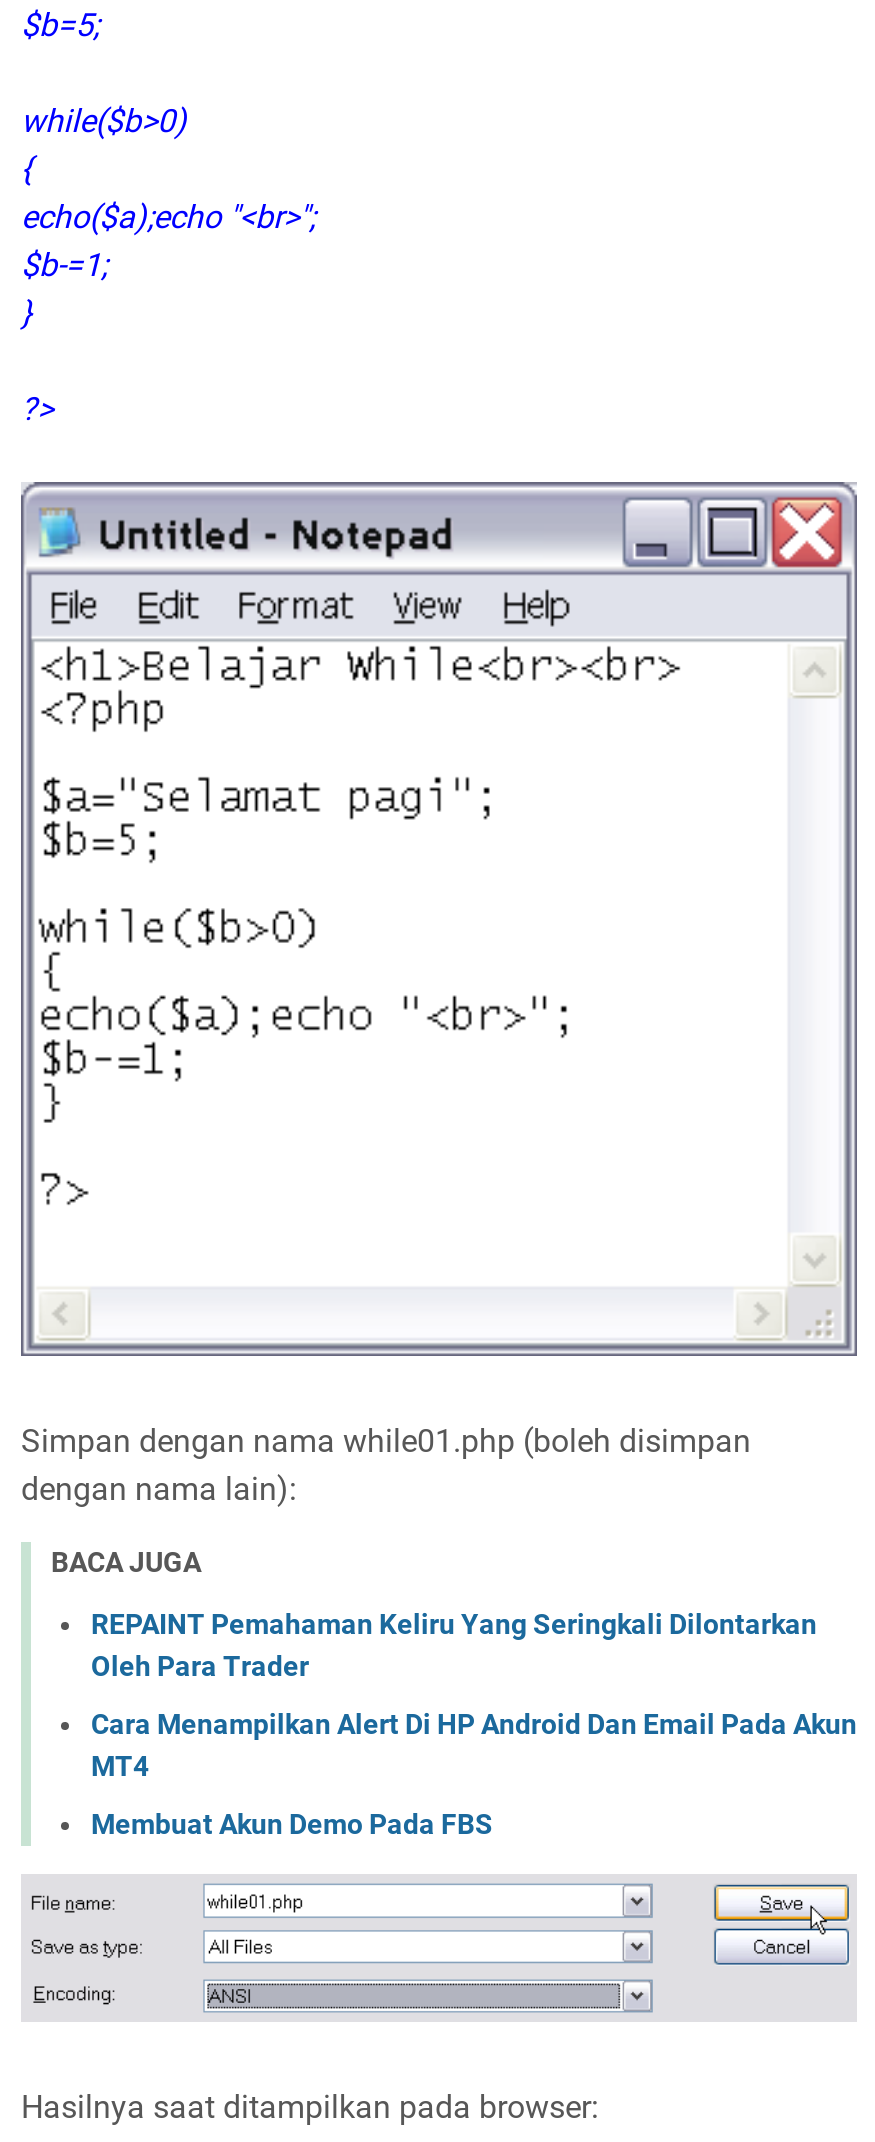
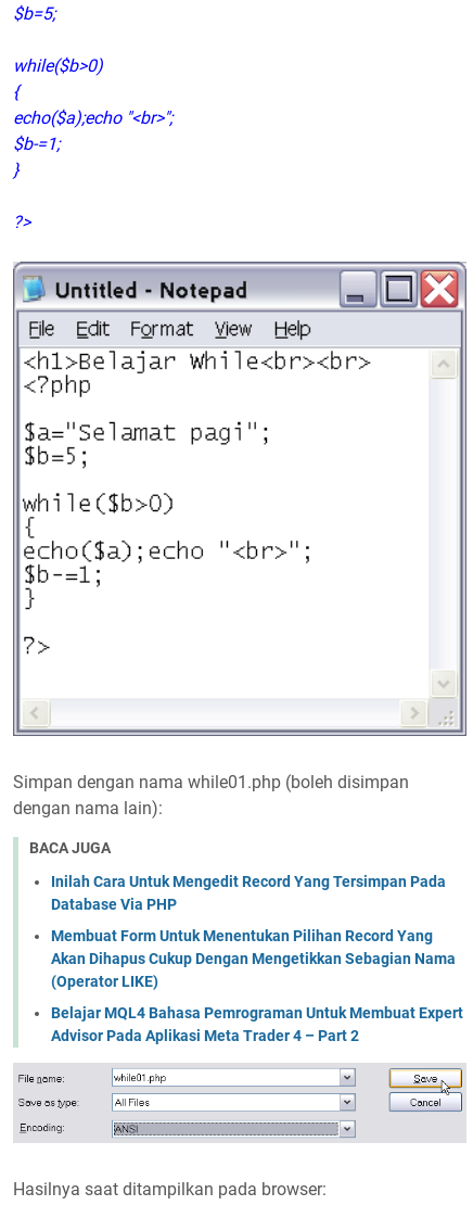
[91,1608,817,1682] REPAINT Pemahaman Keliru Yang Seringkali Dilontarkan | Oleh Para Trader -> [51,873,446,913] Inilah Cara Untuk Mengedit Record Yang Tersimpan Pada | Database Via PHP
[91,1708,857,1782] Cara Menampilkan Alert Di HP Android Dan Email Pada Akun | MT4 -> [51,927,456,990] Membuat Form Untuk Menentukan Pilihan Record Yang | Akan Dihapus Cukup Dengan Mengetikkan Sebagian Nama | (Operator LIKE)
[91,1808,493,1840] Membuat Akun Demo Pada FBS -> [51,1004,463,1044] Belajar MQL4 Bahasa Pemrograman Untuk Membuat Expert | Advisor Pada Aplikasi Meta Trader 4 – Part 2

